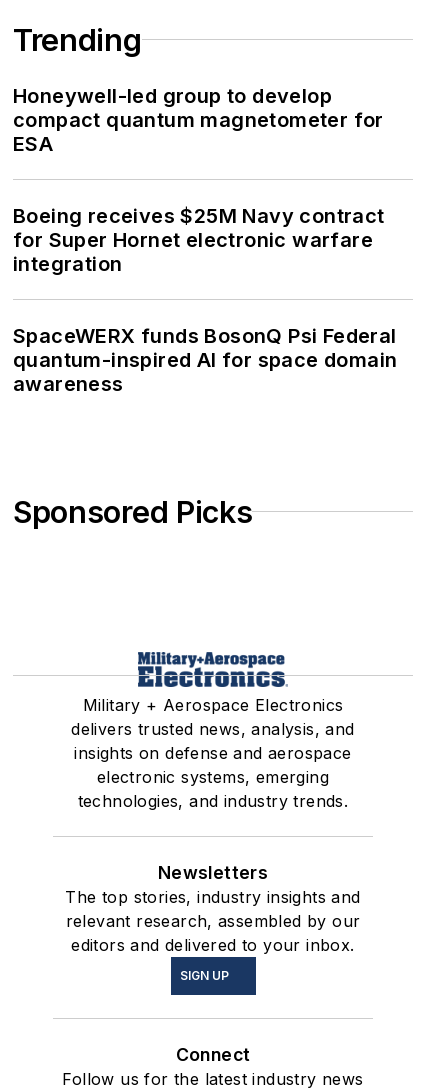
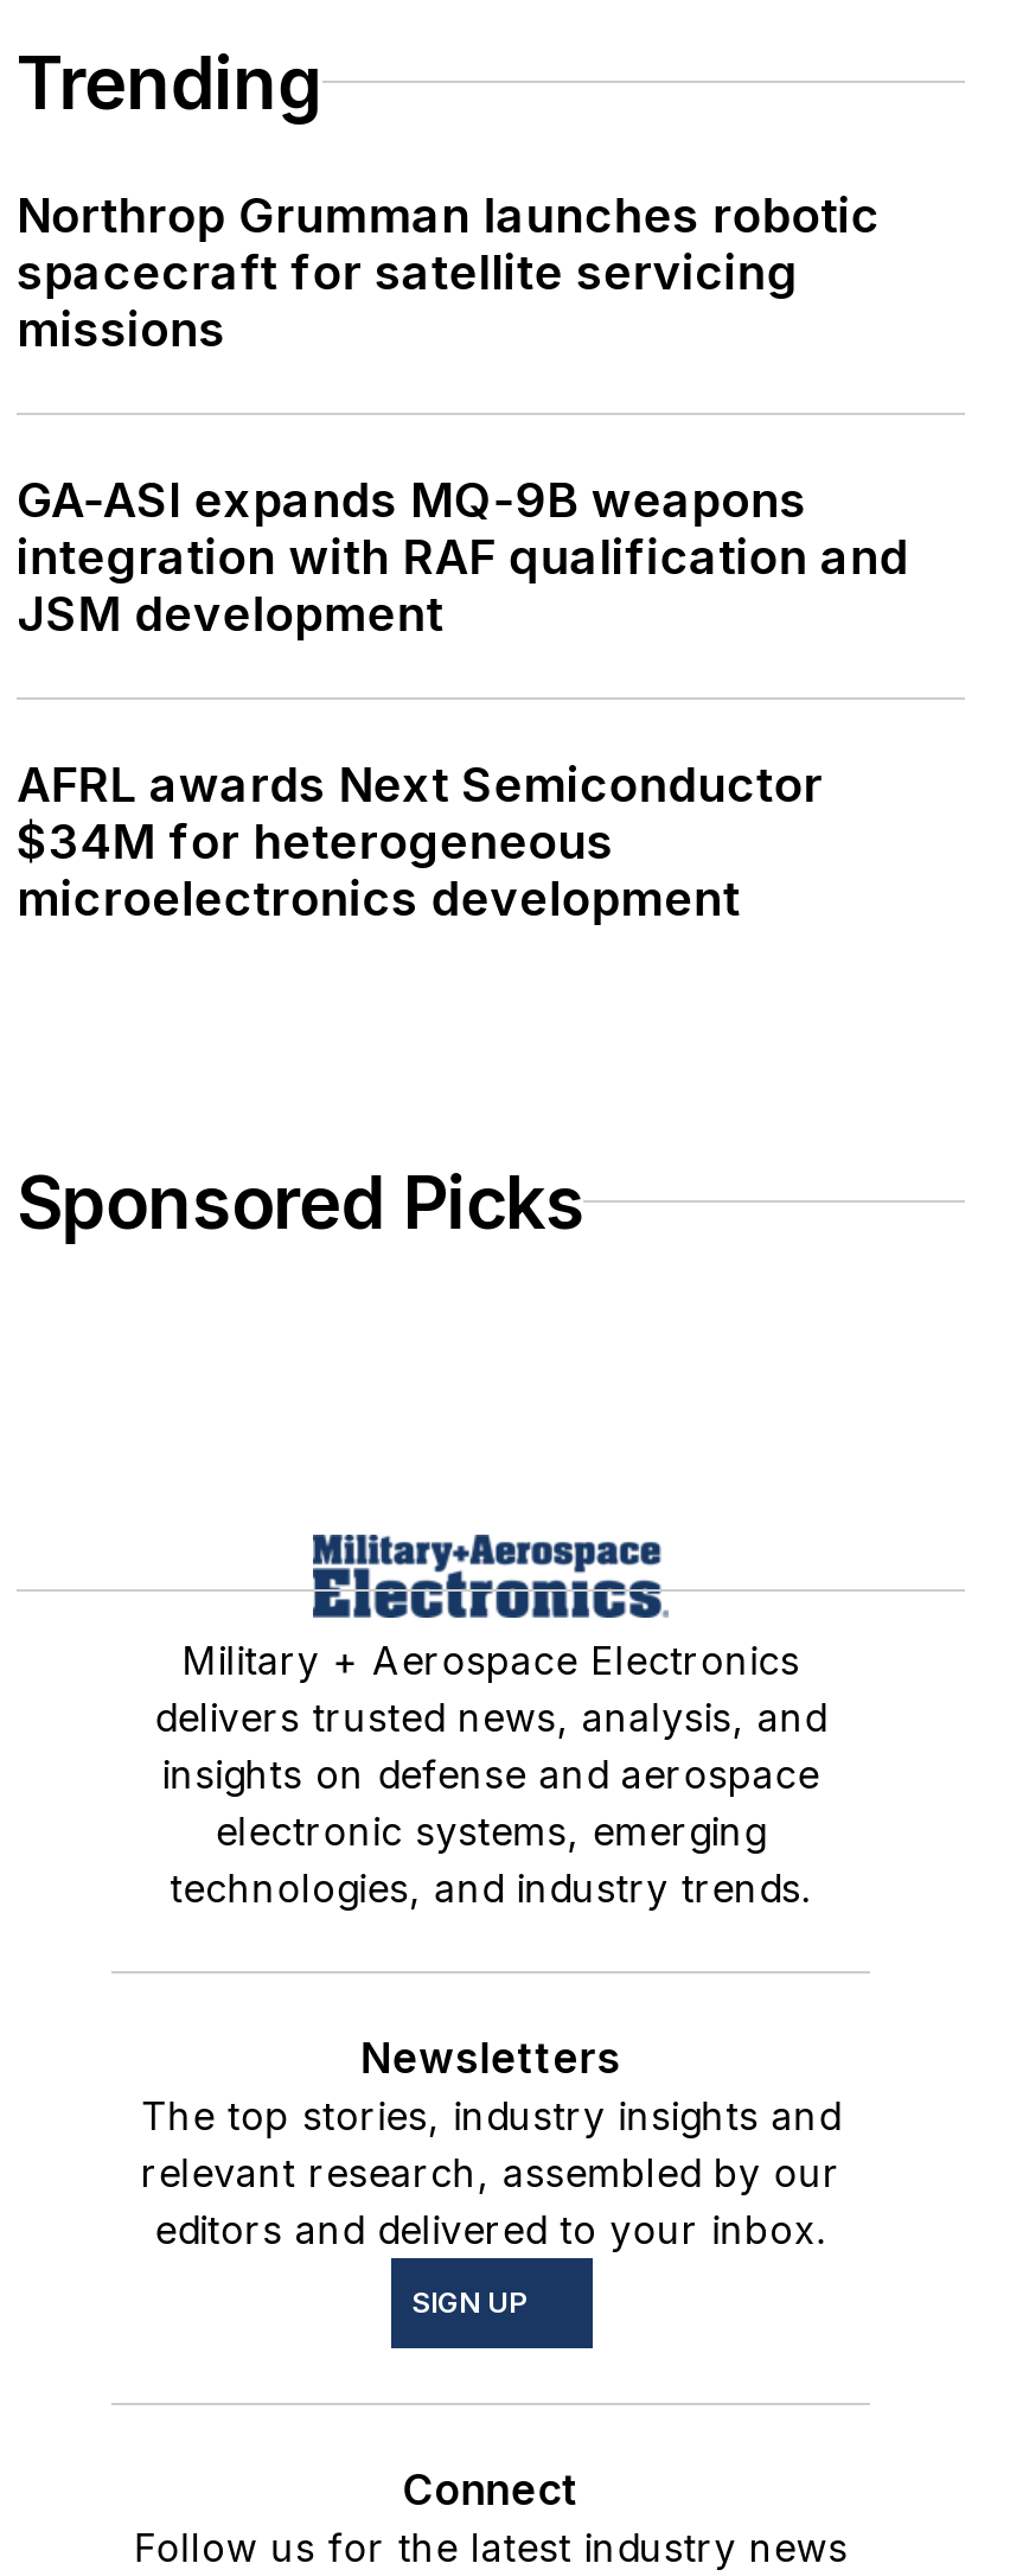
[13,84,384,156] Honeywell-led group to develop | compact quantum magnetometer for | ESA -> [17,186,880,357] Northrop Grumman launches robotic | spacecraft for satellite servicing | missions
[13,204,385,276] Boeing receives $25M Navy contract | for Super Hornet electronic warfare | integration -> [17,471,909,642] GA-ASI expands MQ-9B weapons | integration with RAF qualification and | JSM development
[13,324,397,396] SpaceWERX funds BosonQ Psi Federal | quantum-inspired AI for space domain | awareness -> [17,756,823,927] AFRL awards Next Semiconductor | $34M for heterogeneous | microelectronics development

